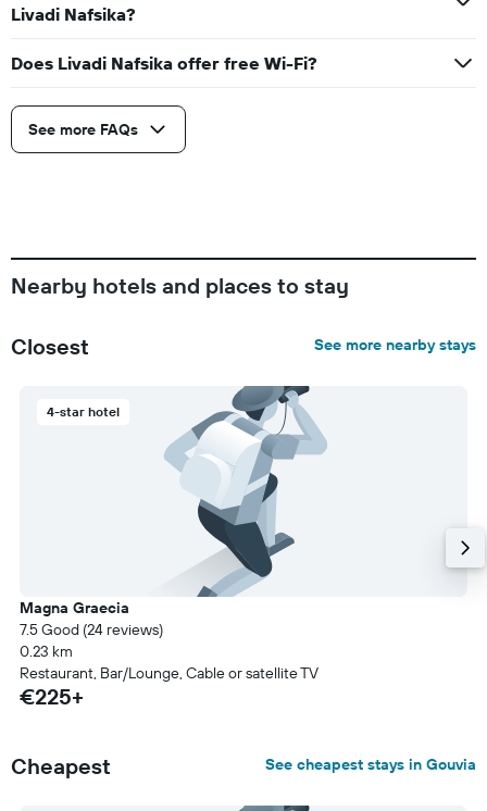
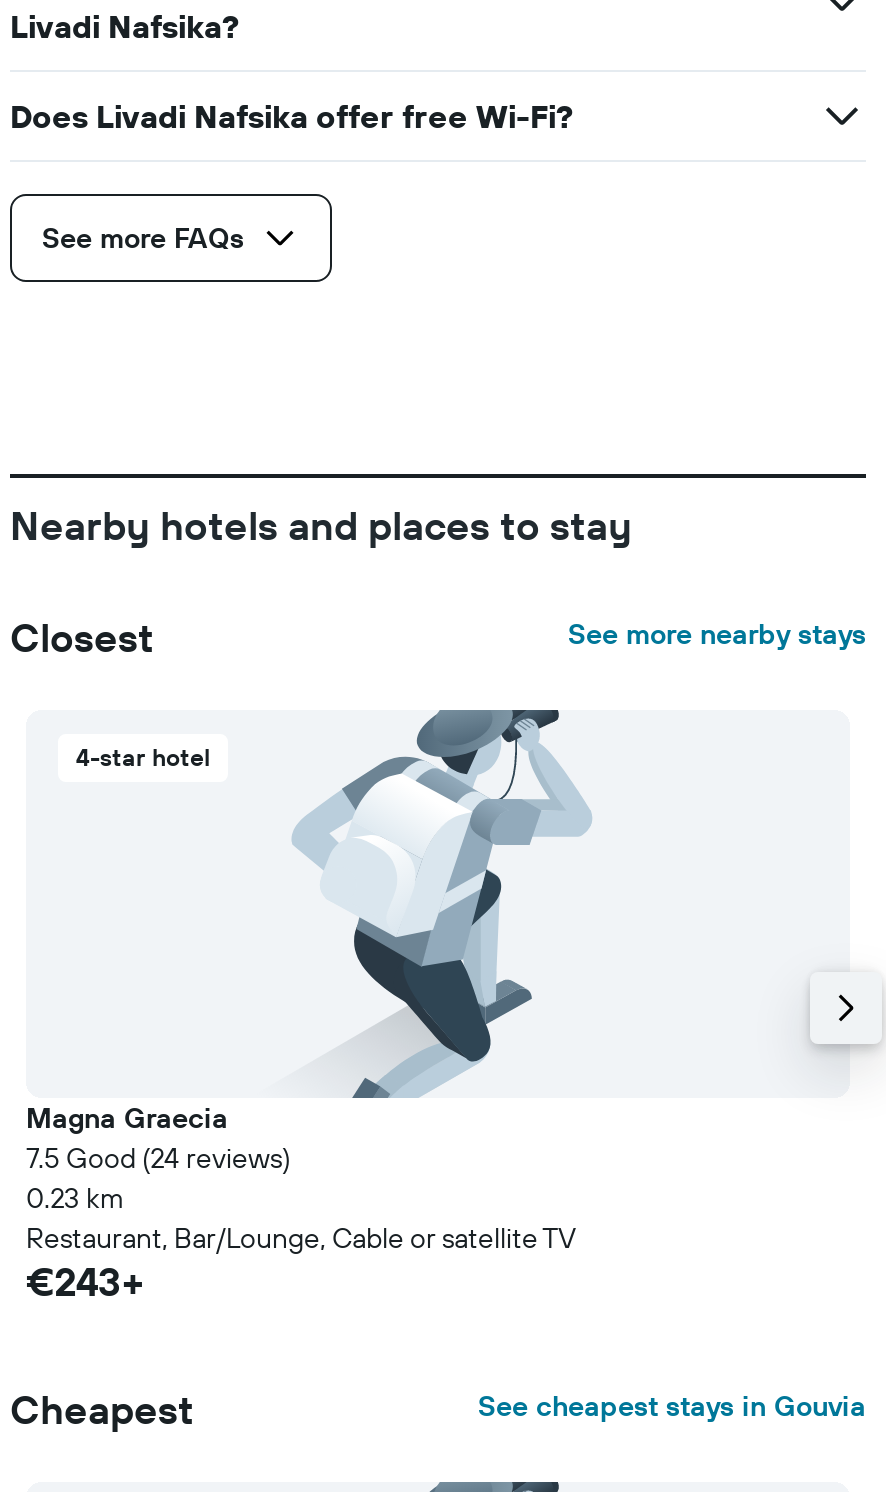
[20,683,84,710] €225+ -> [26,1256,144,1306] €243+

